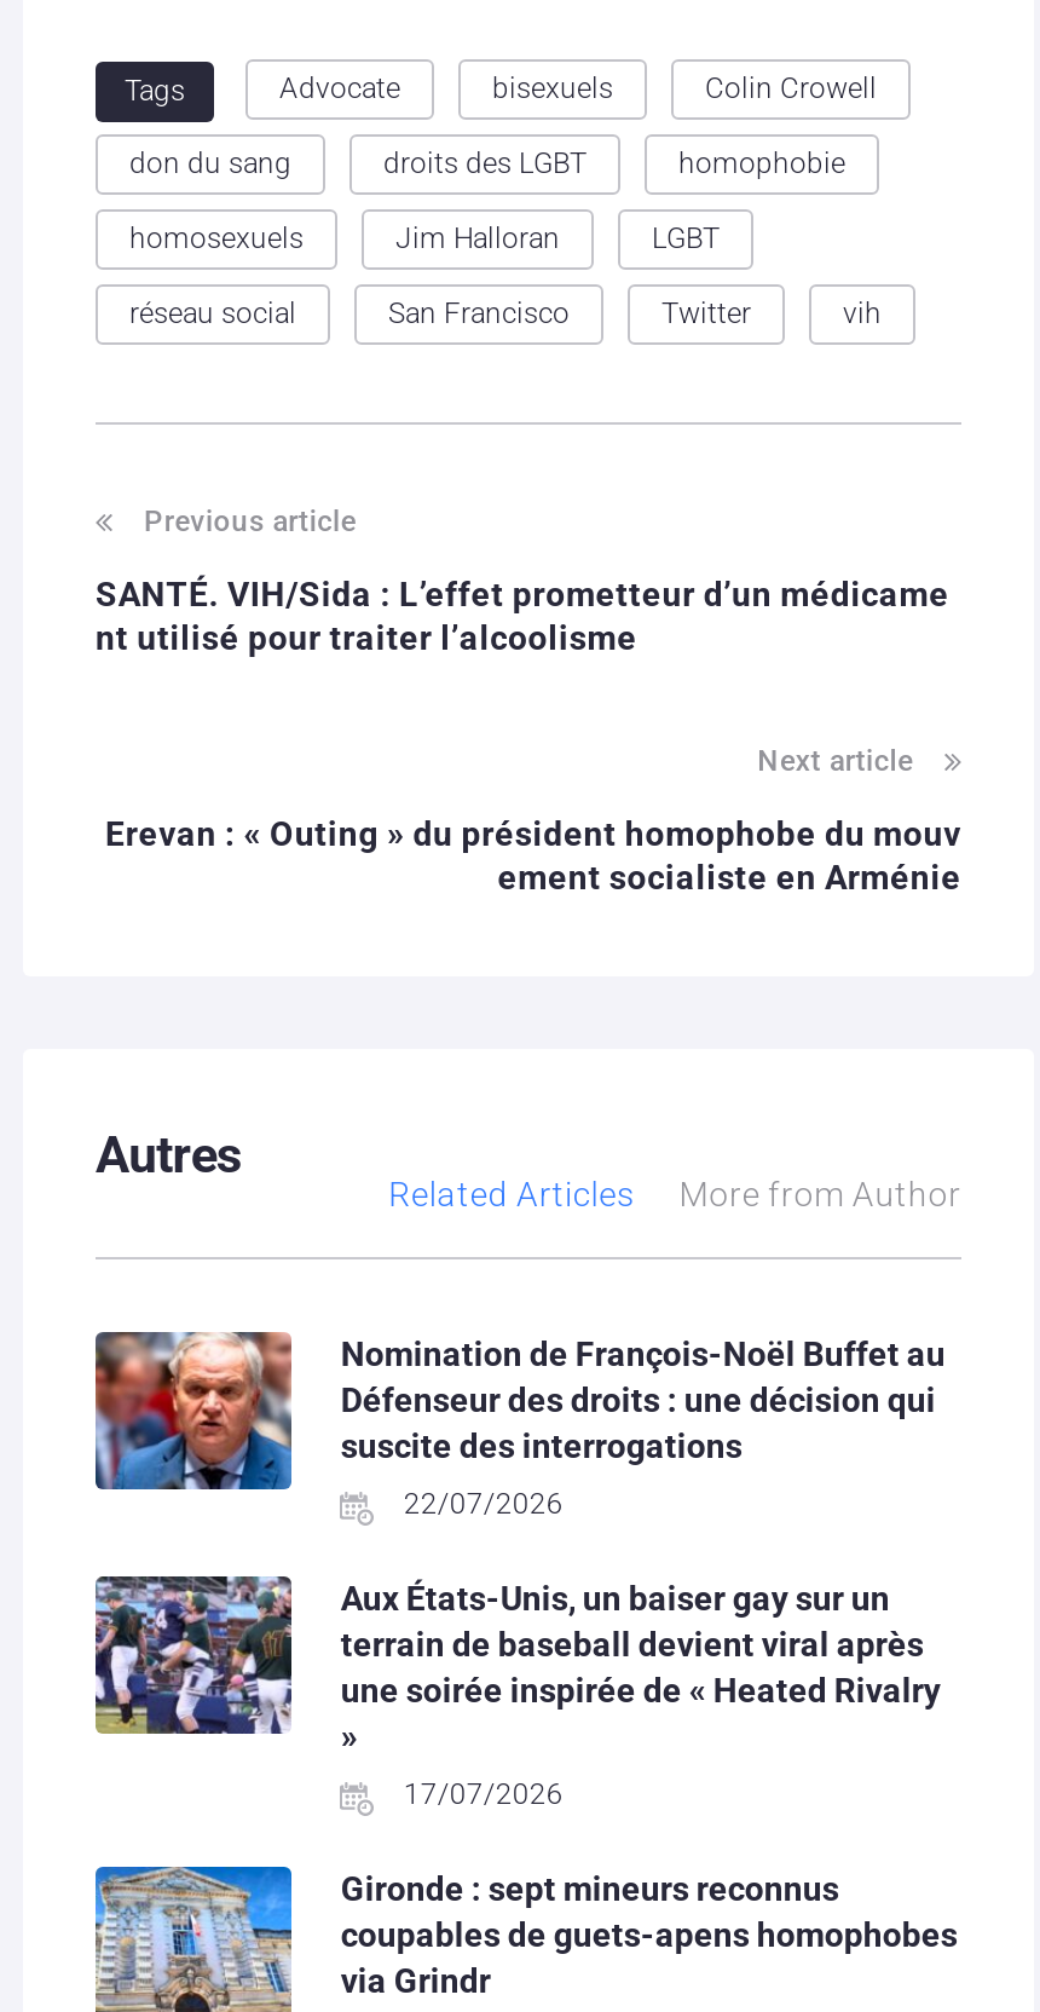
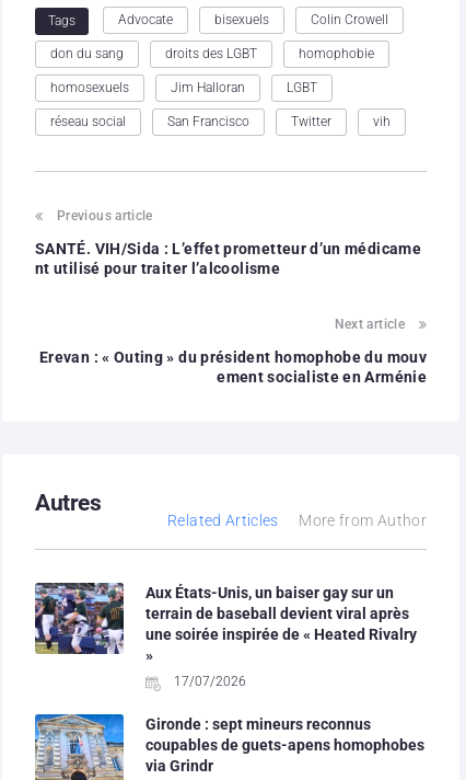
[93,1330,945,1522] [image] | Nomination de François-Noël Buffet au | Défenseur des droits : une décision qui | suscite des interrogations | 22/07/2026 -> none

